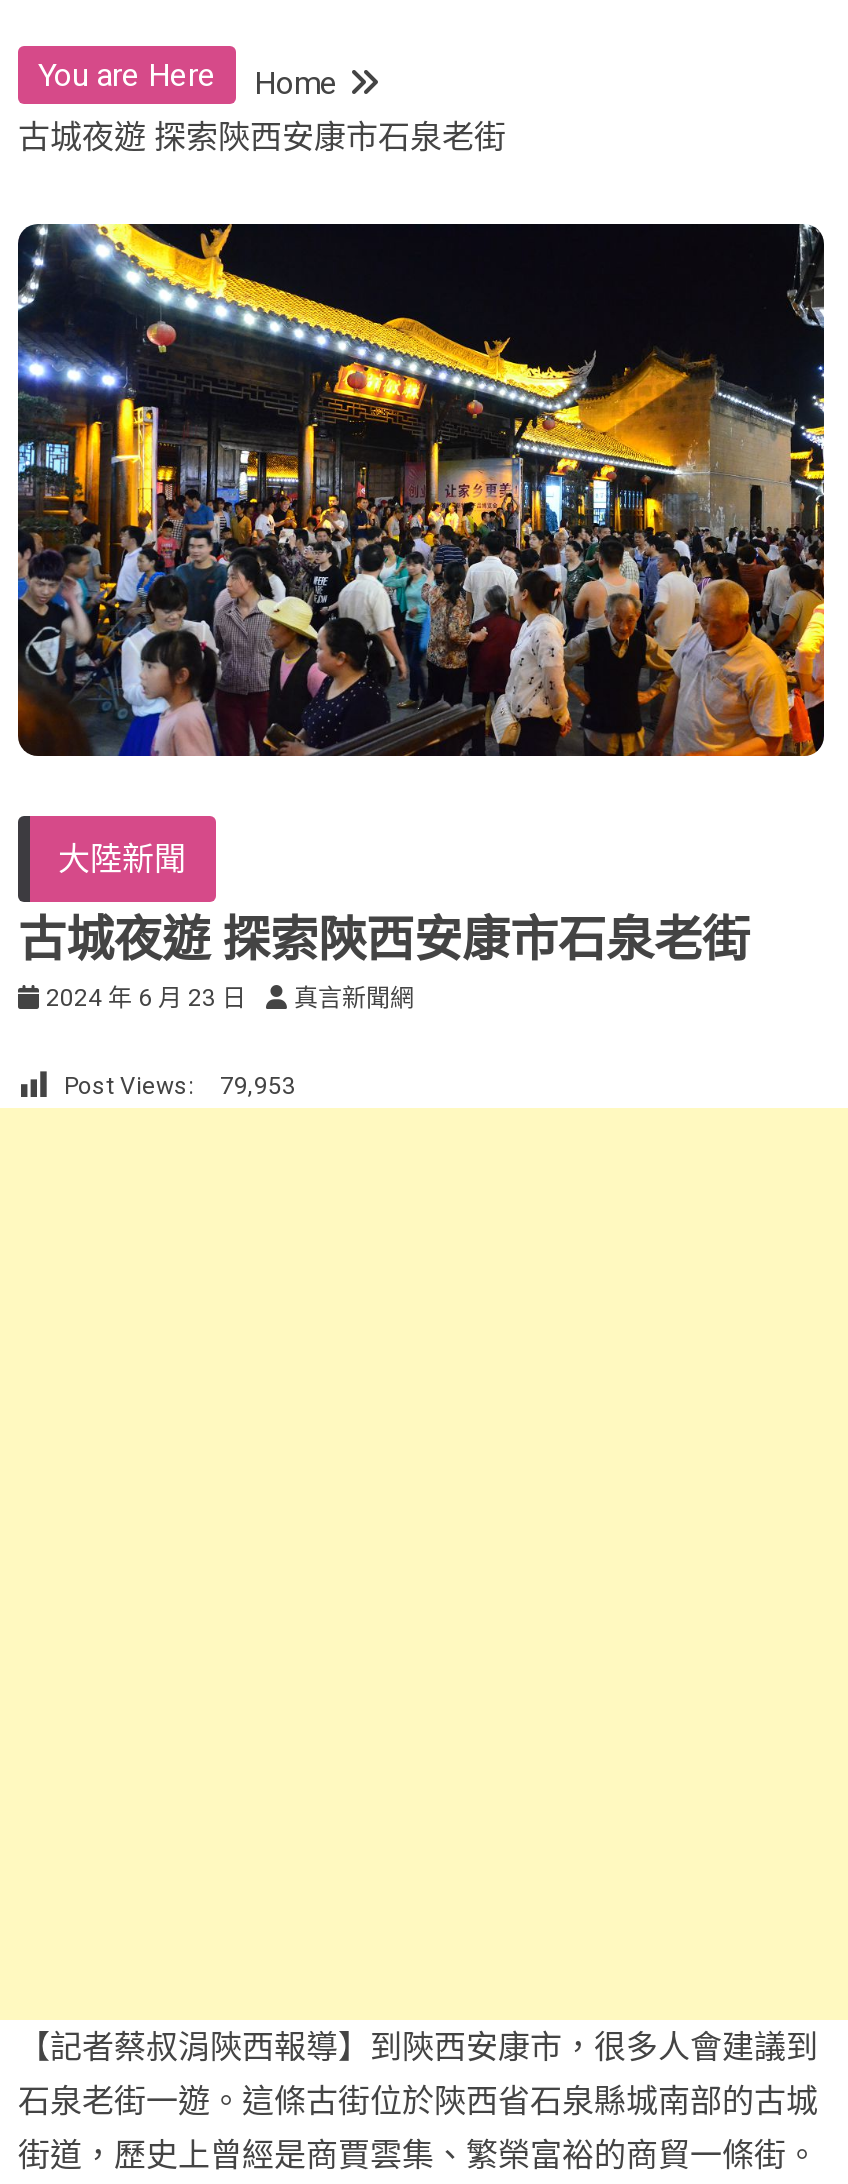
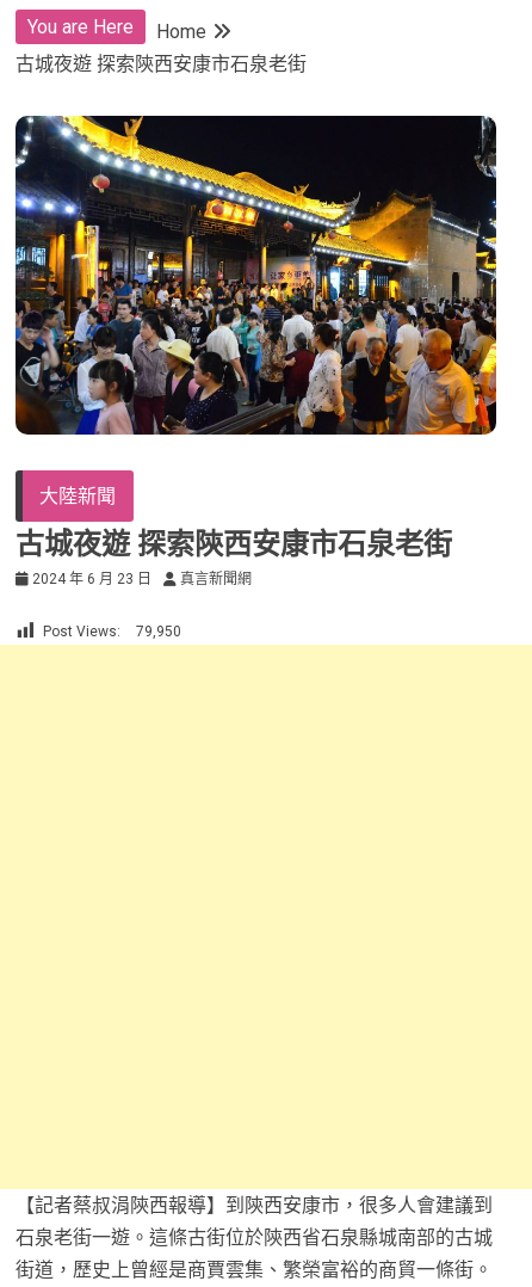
[64,1073,296,1101] Post Views: 79,953 -> [43,623,181,640] Post Views: 79,950

